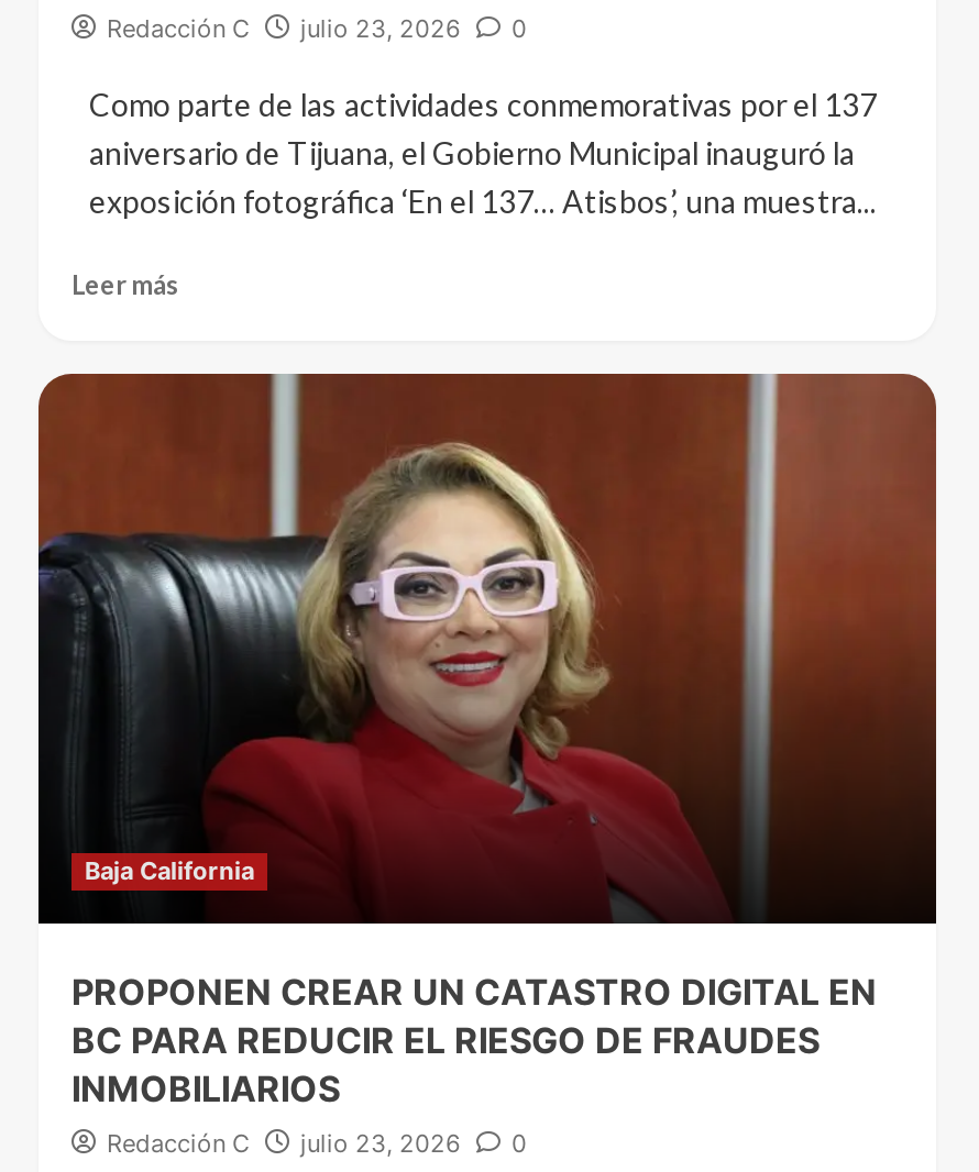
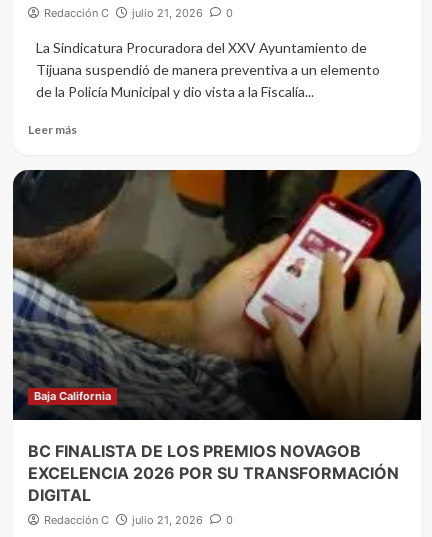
[107,14,527,45] Redacción C julio 23, 2026 0 -> [44,6,233,20] Redacción C julio 21, 2026 0
[89,86,877,221] Como parte de las actividades conmemorativas por el 137 | aniversario de Tijuana, el Gobierno Municipal inauguró la | exposición fotográfica ‘En el 137… Atisbos’, una muestra... -> [36,39,380,100] La Sindicatura Procuradora del XXV Ayuntamiento de | Tijuana suspendió de manera preventiva a un elemento | de la Policía Municipal y dio vista a la Fiscalía...
[36,372,938,1111] [image] | PROPONEN CREAR UN CATASTRO DIGITAL EN | BC PARA REDUCIR EL RIESGO DE FRAUDES | INMOBILIARIOS -> [12,169,422,505] [image] | BC FINALISTA DE LOS PREMIOS NOVAGOB | EXCELENCIA 2026 POR SU TRANSFORMACIÓN | DIGITAL
[107,1129,527,1159] Redacción C julio 23, 2026 0 -> [44,513,233,527] Redacción C julio 21, 2026 0

